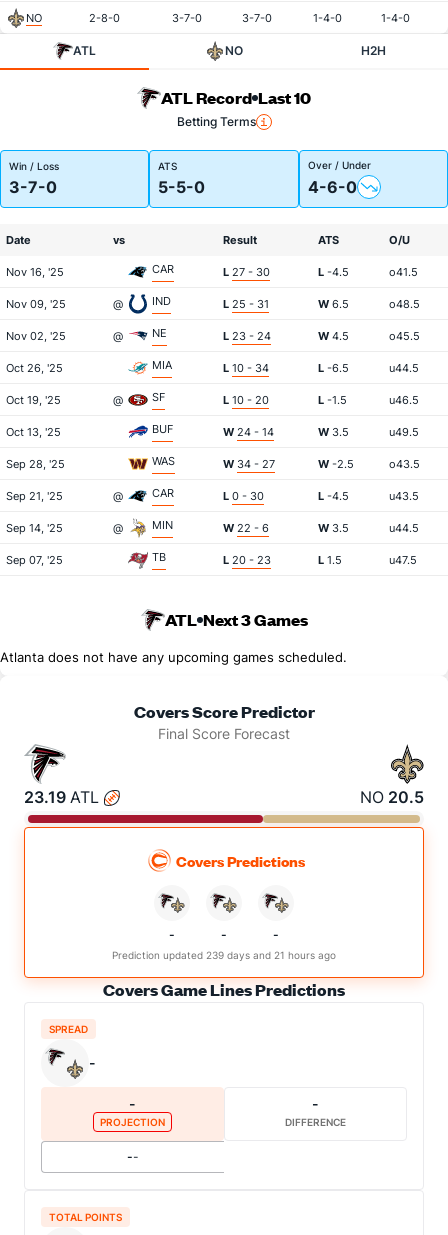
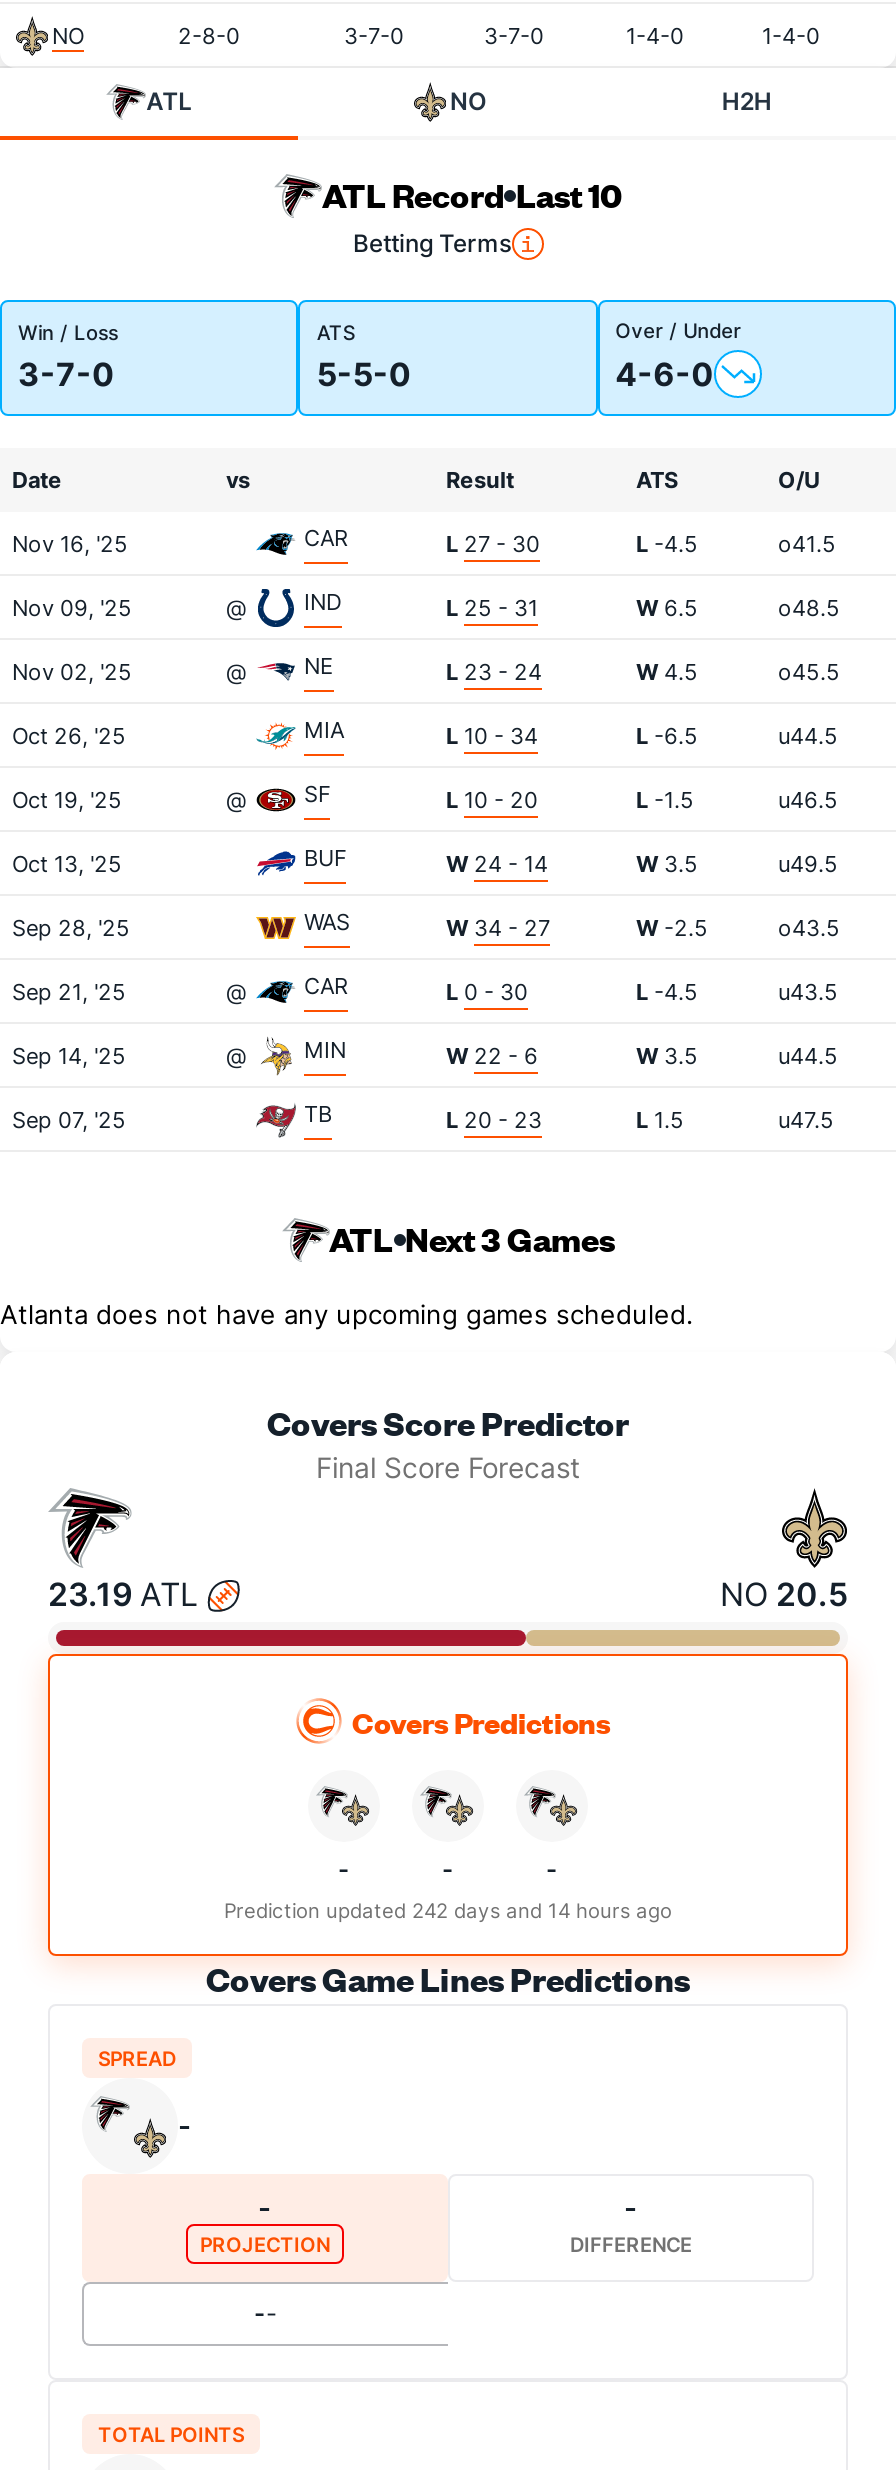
[112,949,336,961] Prediction updated 239 days and 21 hours ago -> [224,1898,672,1922] Prediction updated 242 days and 14 hours ago

